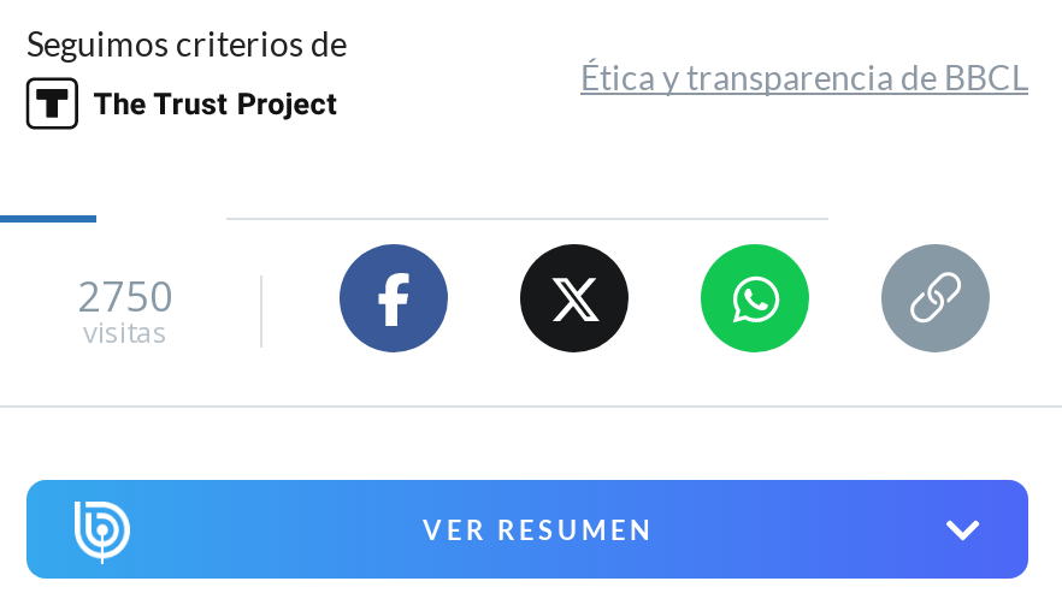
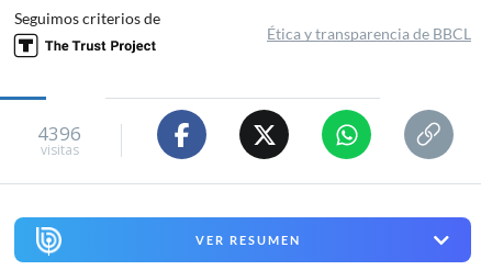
[77,268,173,324] 2750 -> [37,121,81,146] 4396

